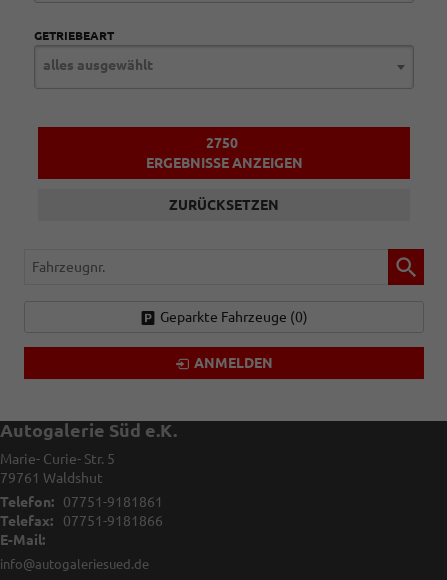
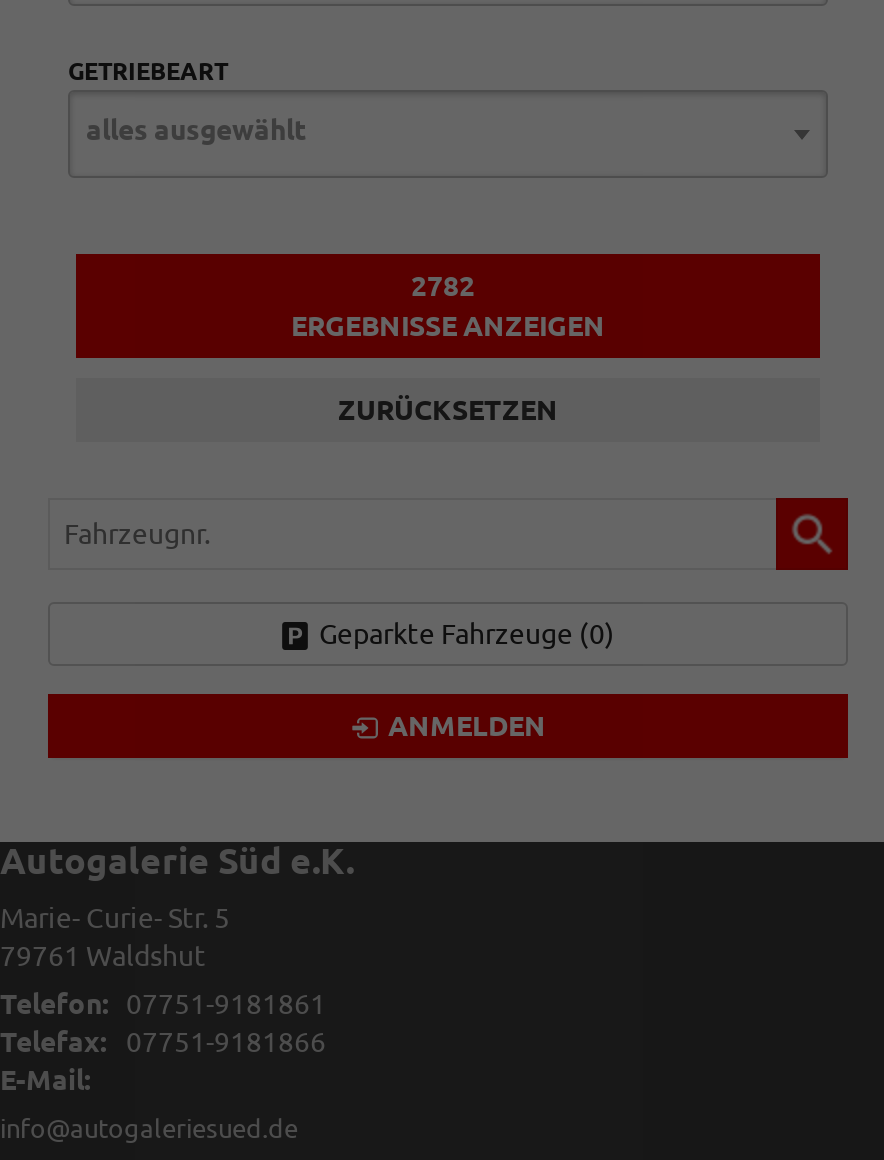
[205,135,237,151] 2750 -> [411,270,475,302] 2782

